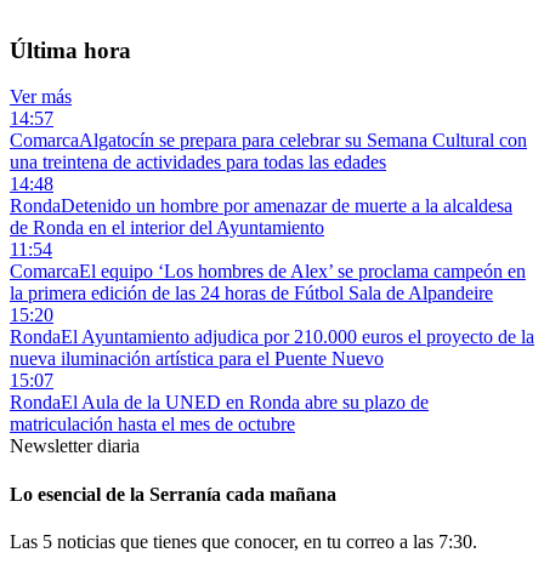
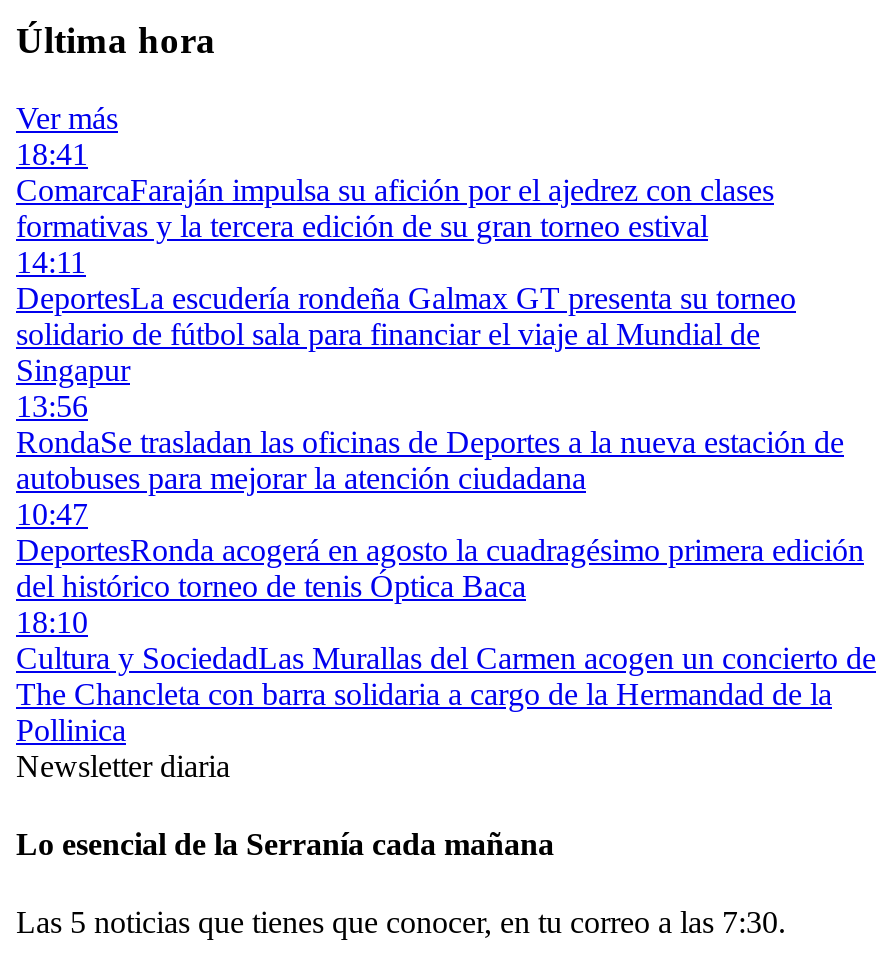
[10,108,534,435] 14:57 | ComarcaAlgatocín se prepara para celebrar su Semana Cultural con | una treintena de actividades para todas las edades | 14:48 | RondaDetenido un hombre por amenazar de muerte a la alcaldesa | de Ronda en el interior del Ayuntamiento | 11:54 | ComarcaEl equipo ‘Los hombres de Alex’ se proclama campeón en | la primera edición de las 24 horas de Fútbol Sala de Alpandeire | 15:20 | RondaEl Ayuntamiento adjudica por 210.000 euros el proyecto de la | nueva iluminación artística para el Puente Nuevo | 15:07 | RondaEl Aula de la UNED en Ronda abre su plazo de | matriculación hasta el mes de octubre -> [16,137,876,747] 18:41 | ComarcaFaraján impulsa su afición por el ajedrez con clases | formativas y la tercera edición de su gran torneo estival | 14:11 | DeportesLa escudería rondeña Galmax GT presenta su torneo | solidario de fútbol sala para financiar el viaje al Mundial de | Singapur | 13:56 | RondaSe trasladan las oficinas de Deportes a la nueva estación de | autobuses para mejorar la atención ciudadana | 10:47 | DeportesRonda acogerá en agosto la cuadragésimo primera edición | del histórico torneo de tenis Óptica Baca | 18:10 | Cultura y SociedadLas Murallas del Carmen acogen un concierto de | The Chancleta con barra solidaria a cargo de la Hermandad de la | Pollinica

